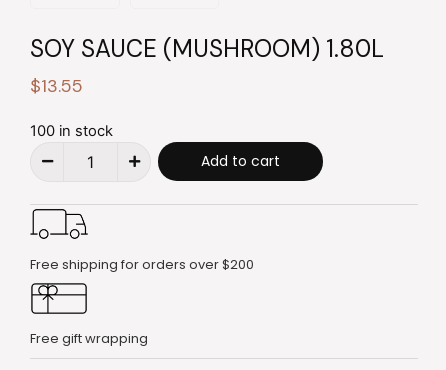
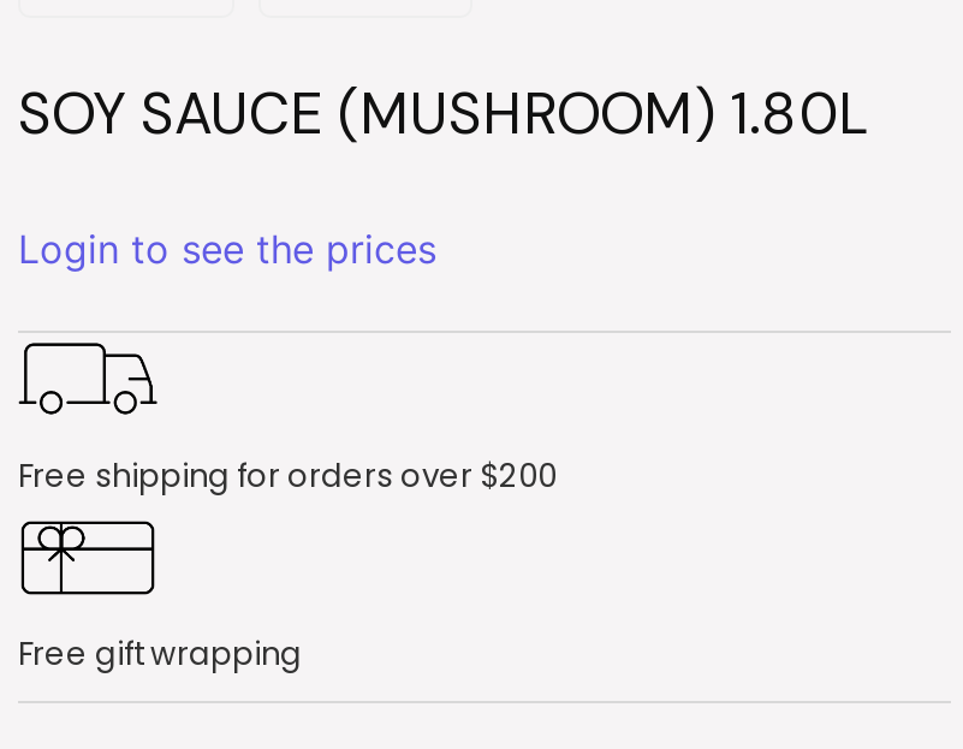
[30,74,280,171] $13.55 | 100 in stock | Add to cart -> [18,225,436,273] Login to see the prices

